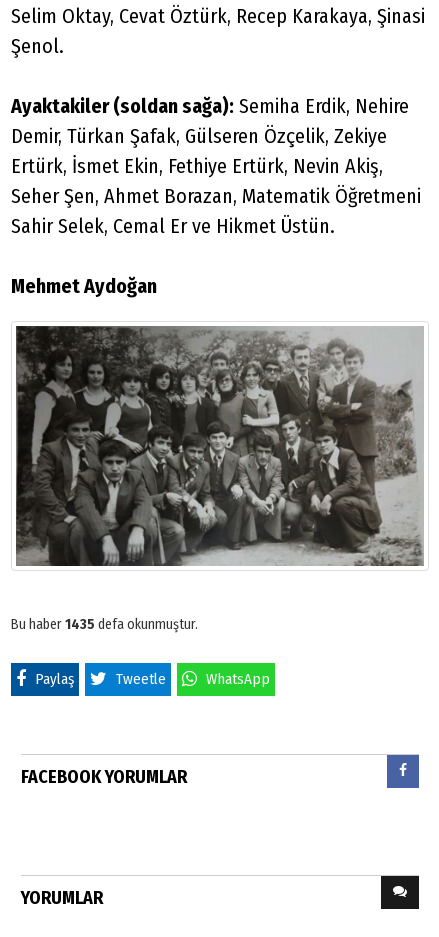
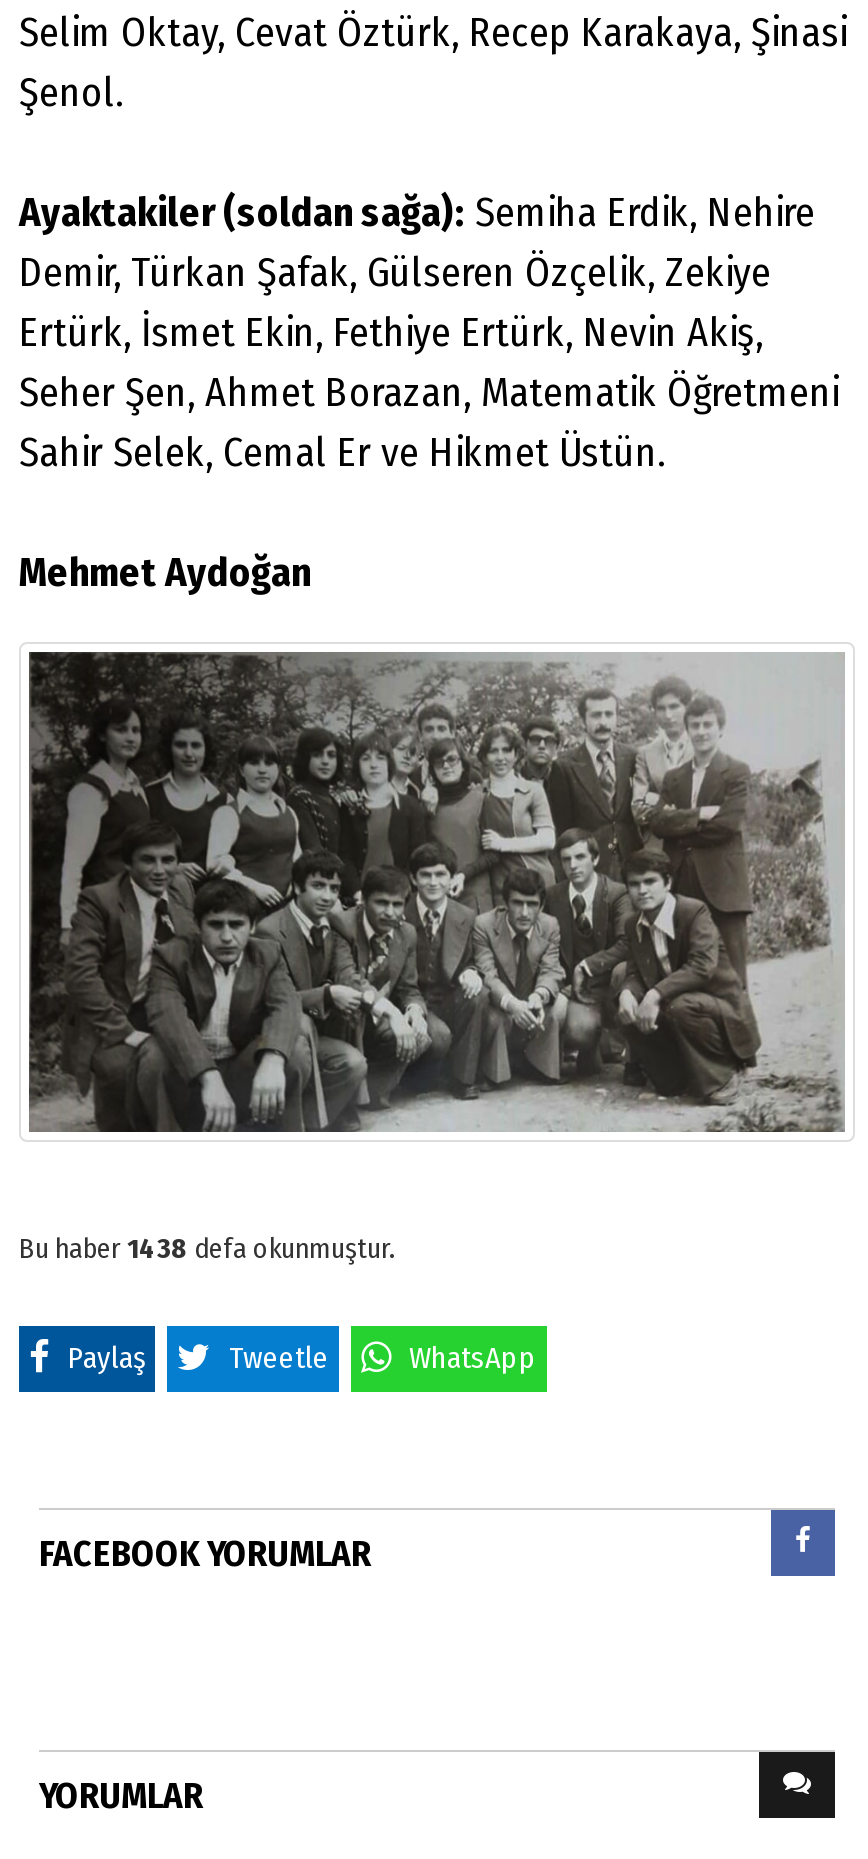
[11,616,198,633] Bu haber 1435 defa okunmuştur. -> [19,1231,395,1265] Bu haber 1438 defa okunmuştur.

